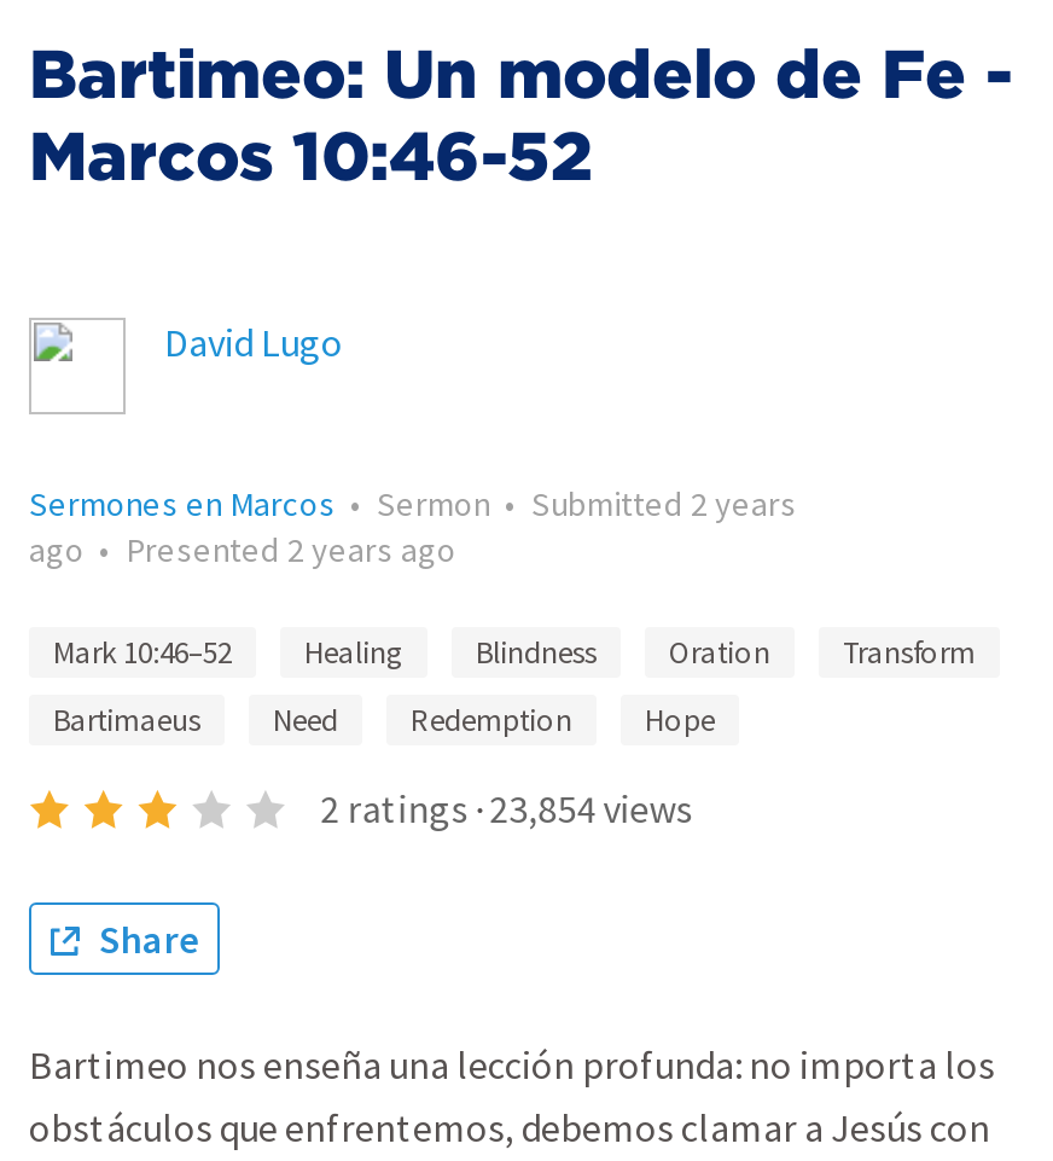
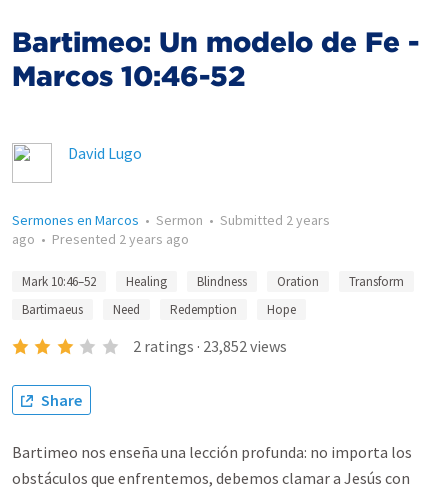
[320,784,692,832] 2 ratings · 23,854 views -> [133,336,287,356] 2 ratings · 23,852 views

